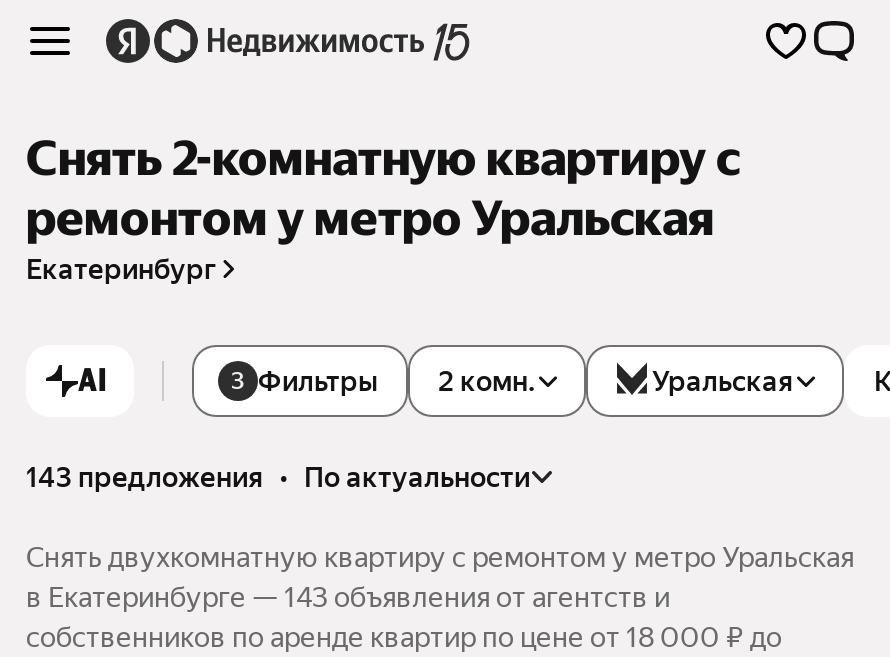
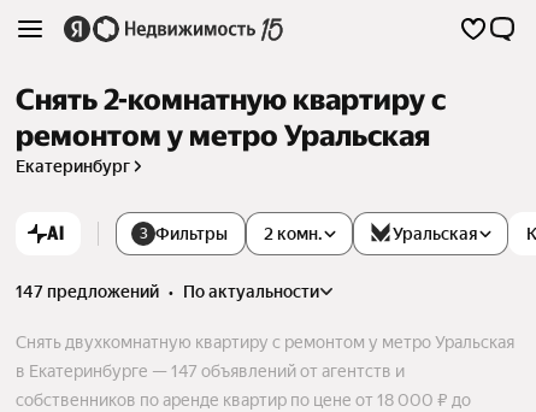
[26,461,530,493] 143 предложения • по актуальности -> [16,282,319,301] 147 предложений • по актуальности
[26,581,670,613] в Екатеринбурге — 143 объявления от агентств и -> [16,361,405,380] в Екатеринбурге — 147 объявлений от агентств и

